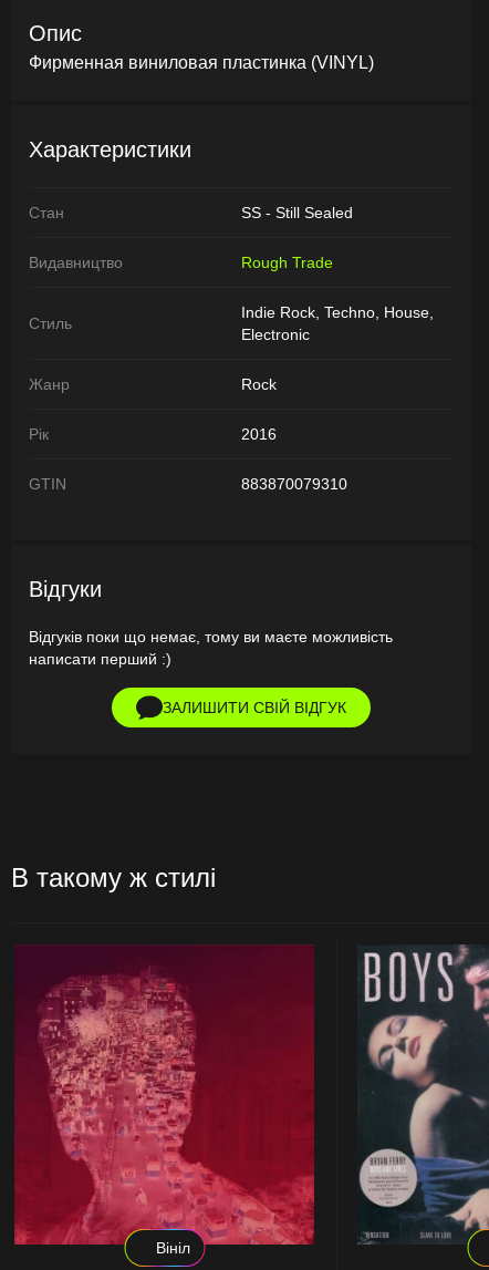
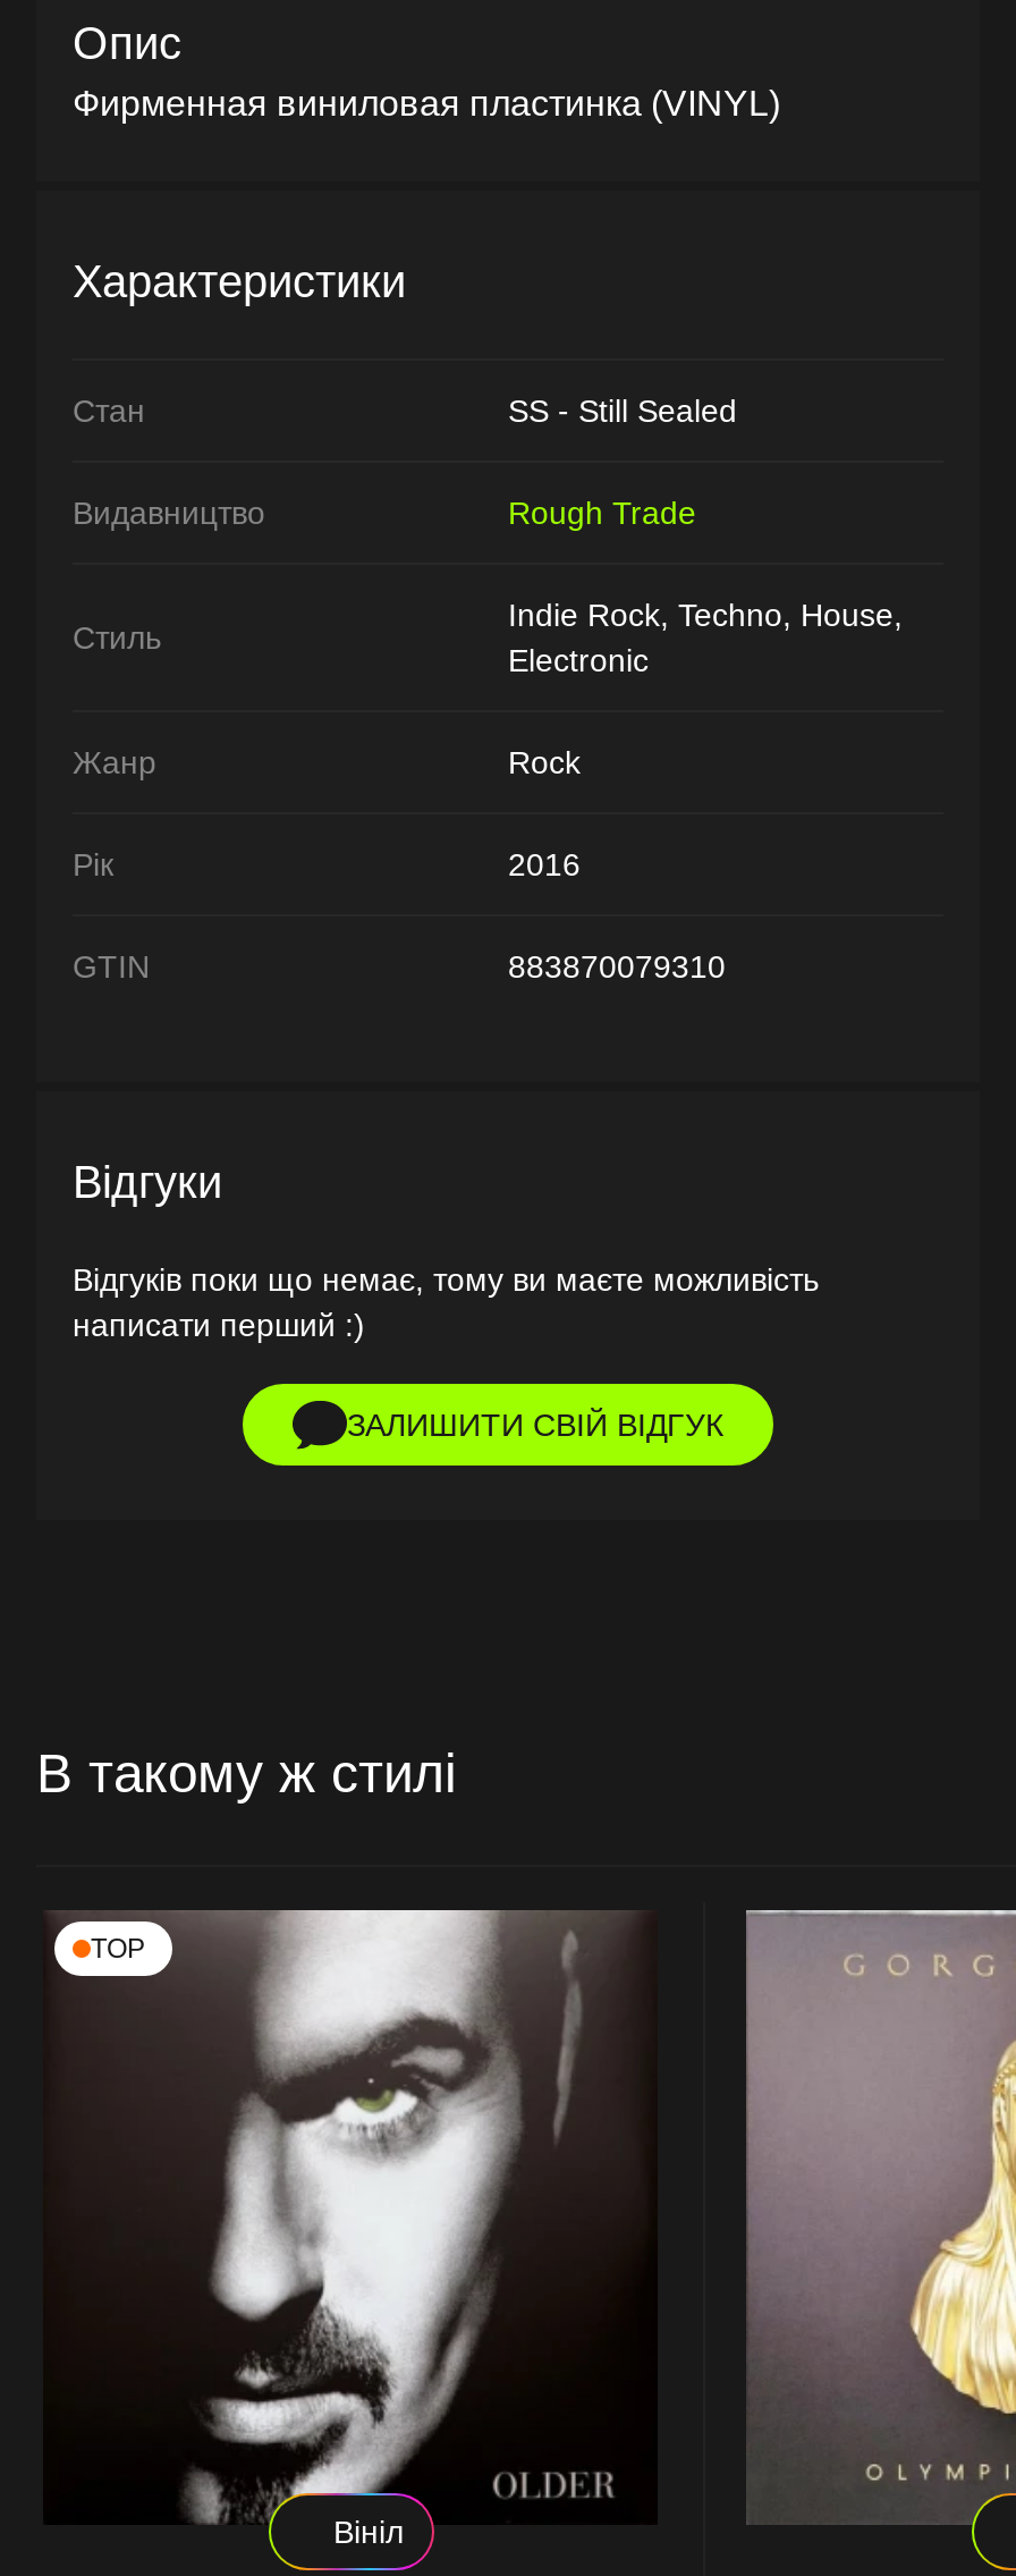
none -> [91,1932,145,1964] TOP
[13,944,315,1246] [image] -> [43,1908,658,2525] [image]
[357,944,486,1243] [image] -> [744,1908,1009,2523] [image]

